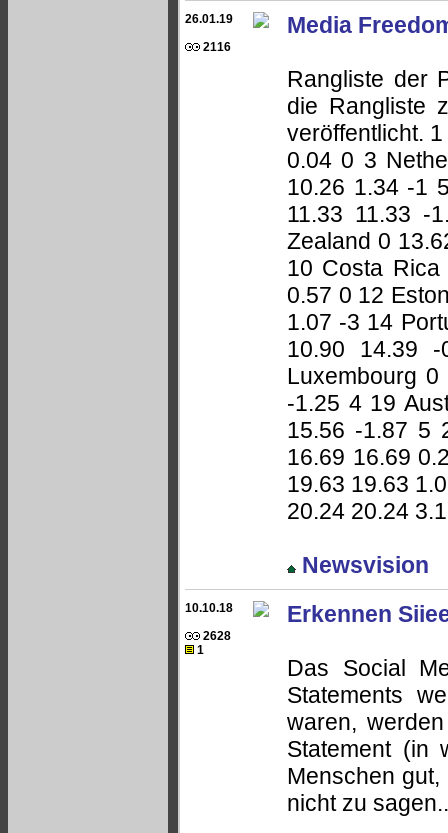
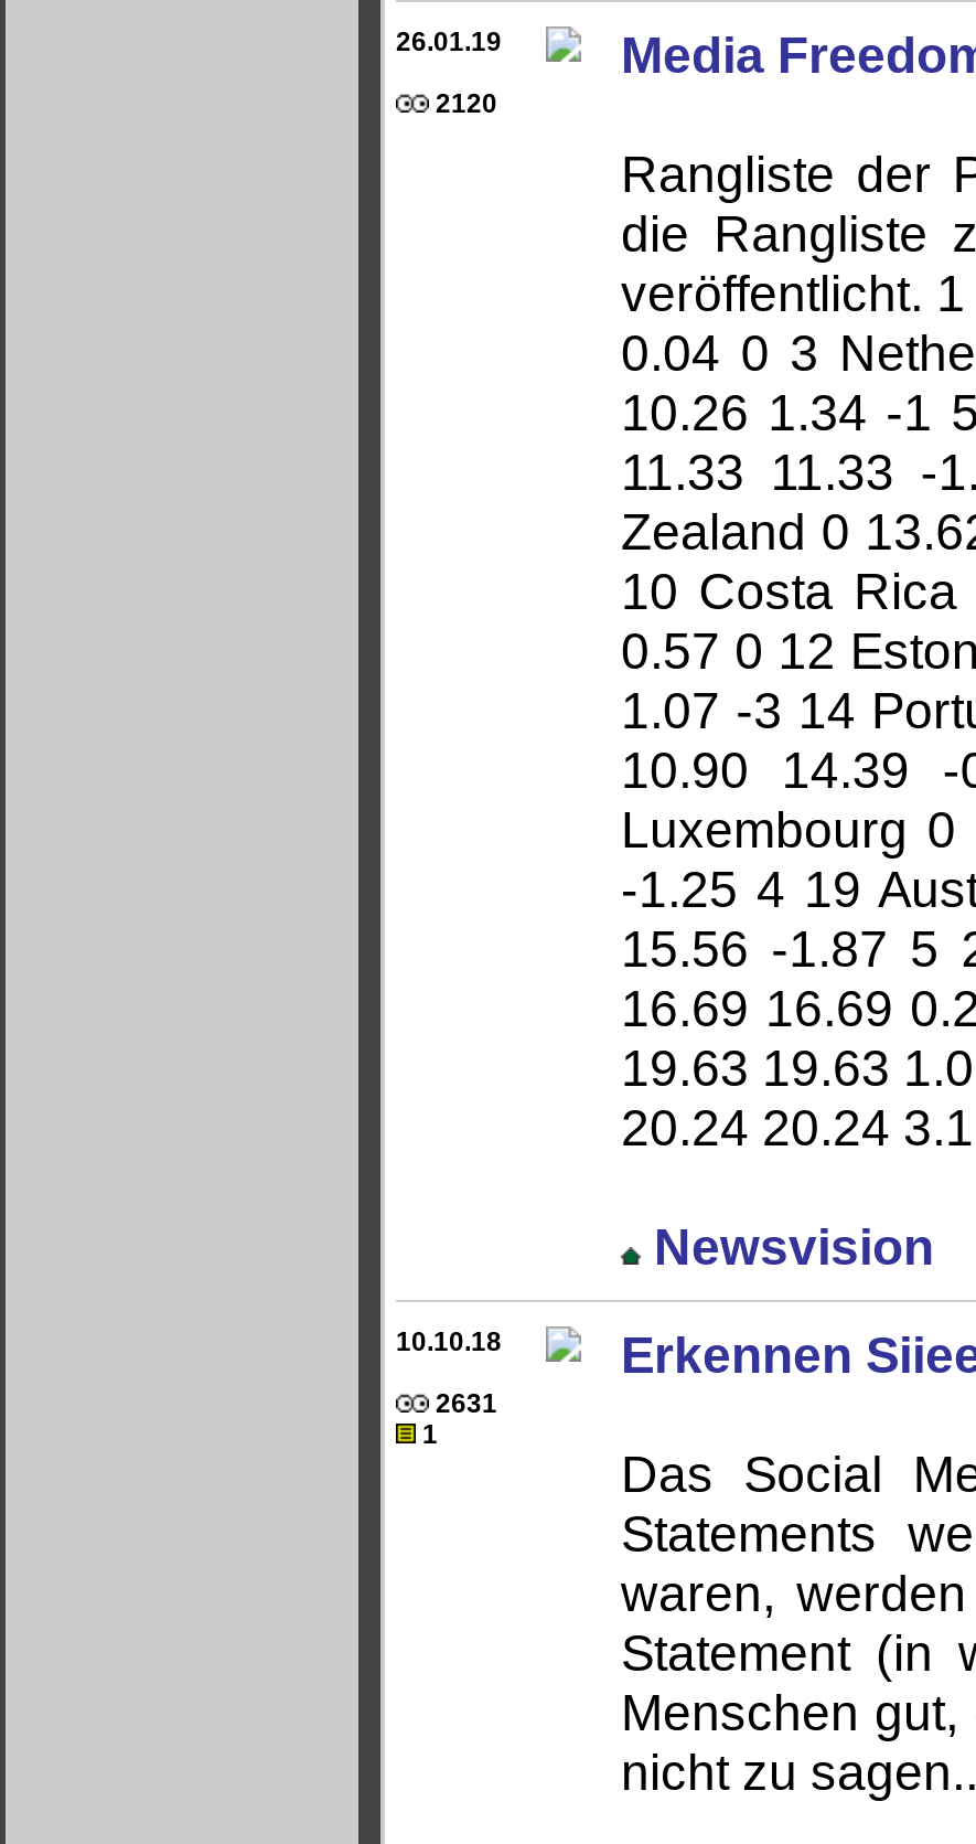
[203,40,231,54] 2116 -> [436,88,497,119] 2120
[203,629,231,643] 2628 -> [436,1388,497,1419] 2631

